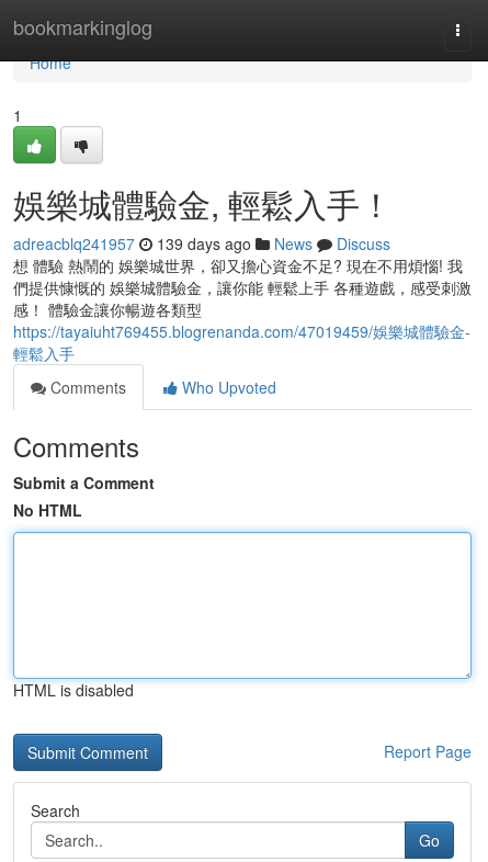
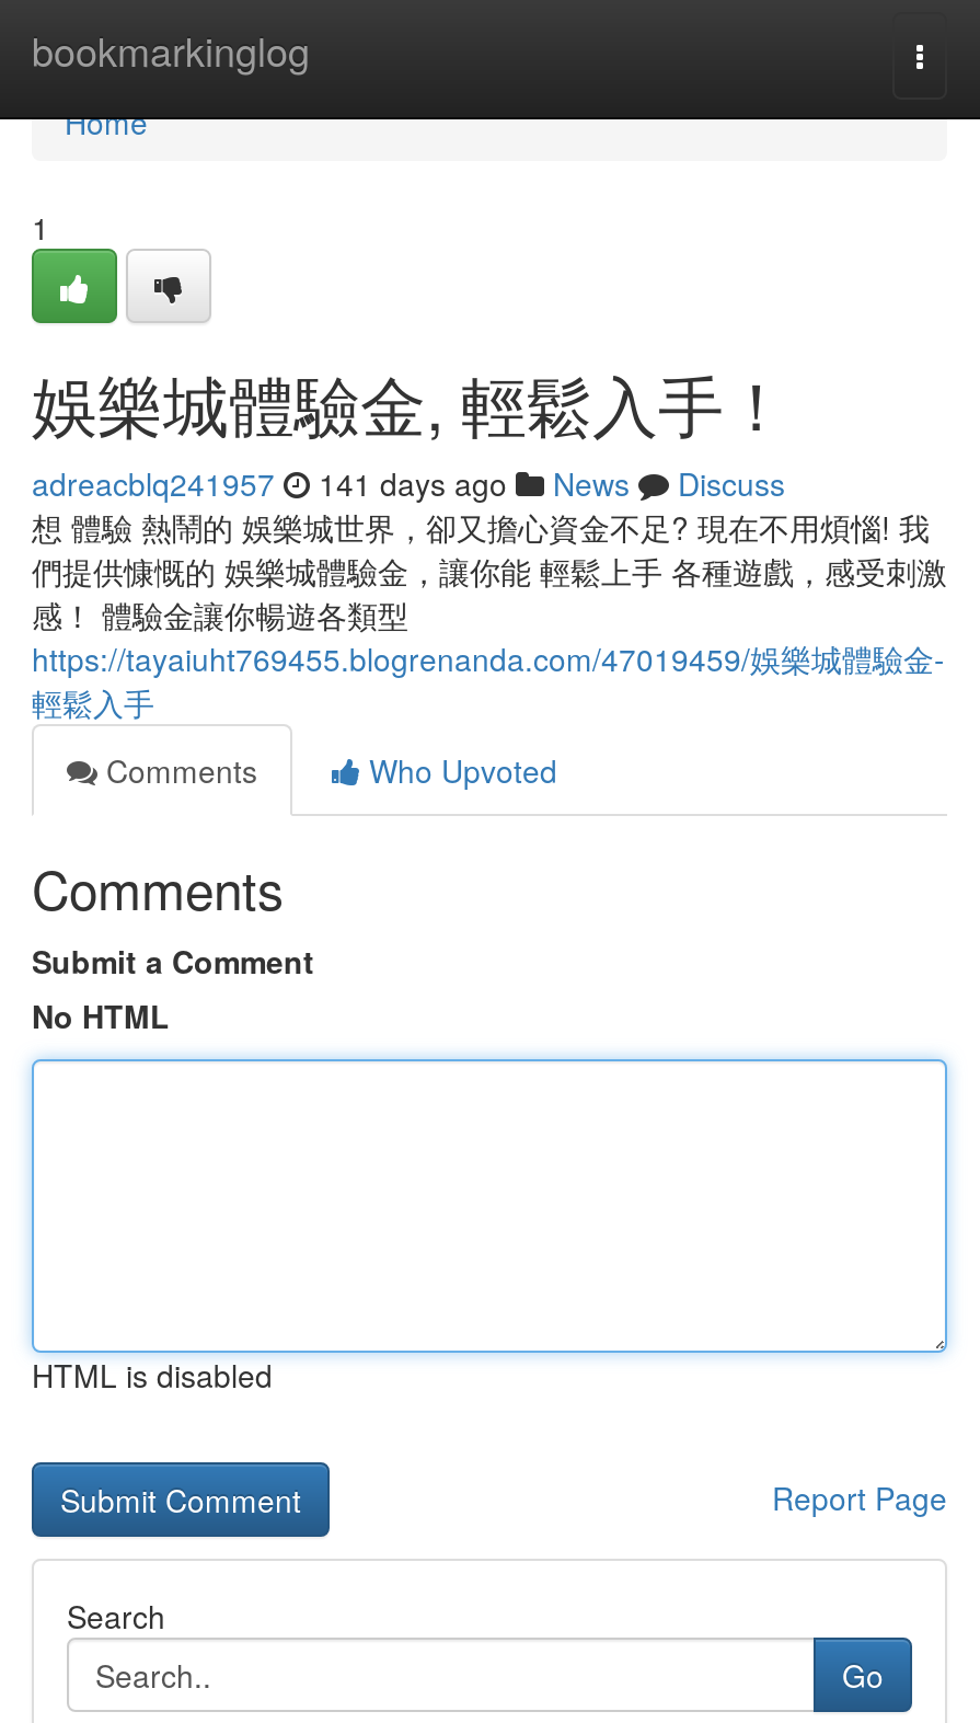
[13,232,390,254] adreacblq241957 139 days ago News Discuss -> [32,461,785,505] adreacblq241957 141 days ago News Discuss

